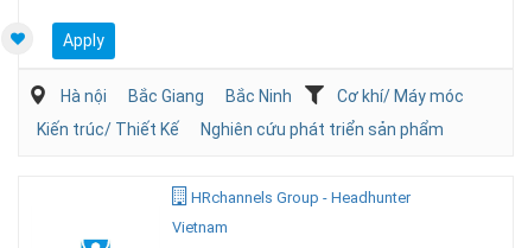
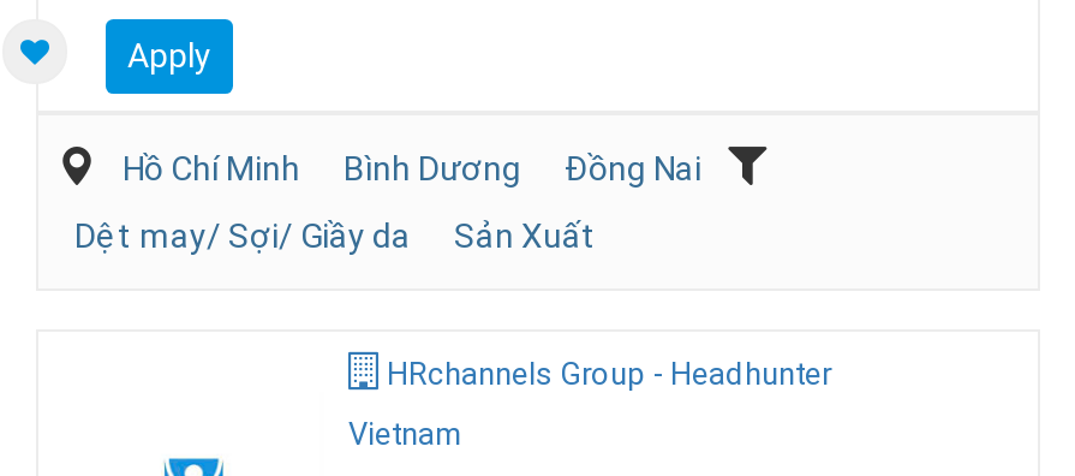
[61,87,464,106] Hà nội | Bắc Giang | Bắc Ninh | Cơ khí/ Máy móc -> [123,149,701,188] Hồ Chí Minh | Bình Dương | Đồng Nai
[37,120,444,139] Kiến trúc/ Thiết Kế | Nghiên cứu phát triển sản phẩm -> [74,216,596,255] Dệt may/ Sợi/ Giầy da | Sản Xuất

